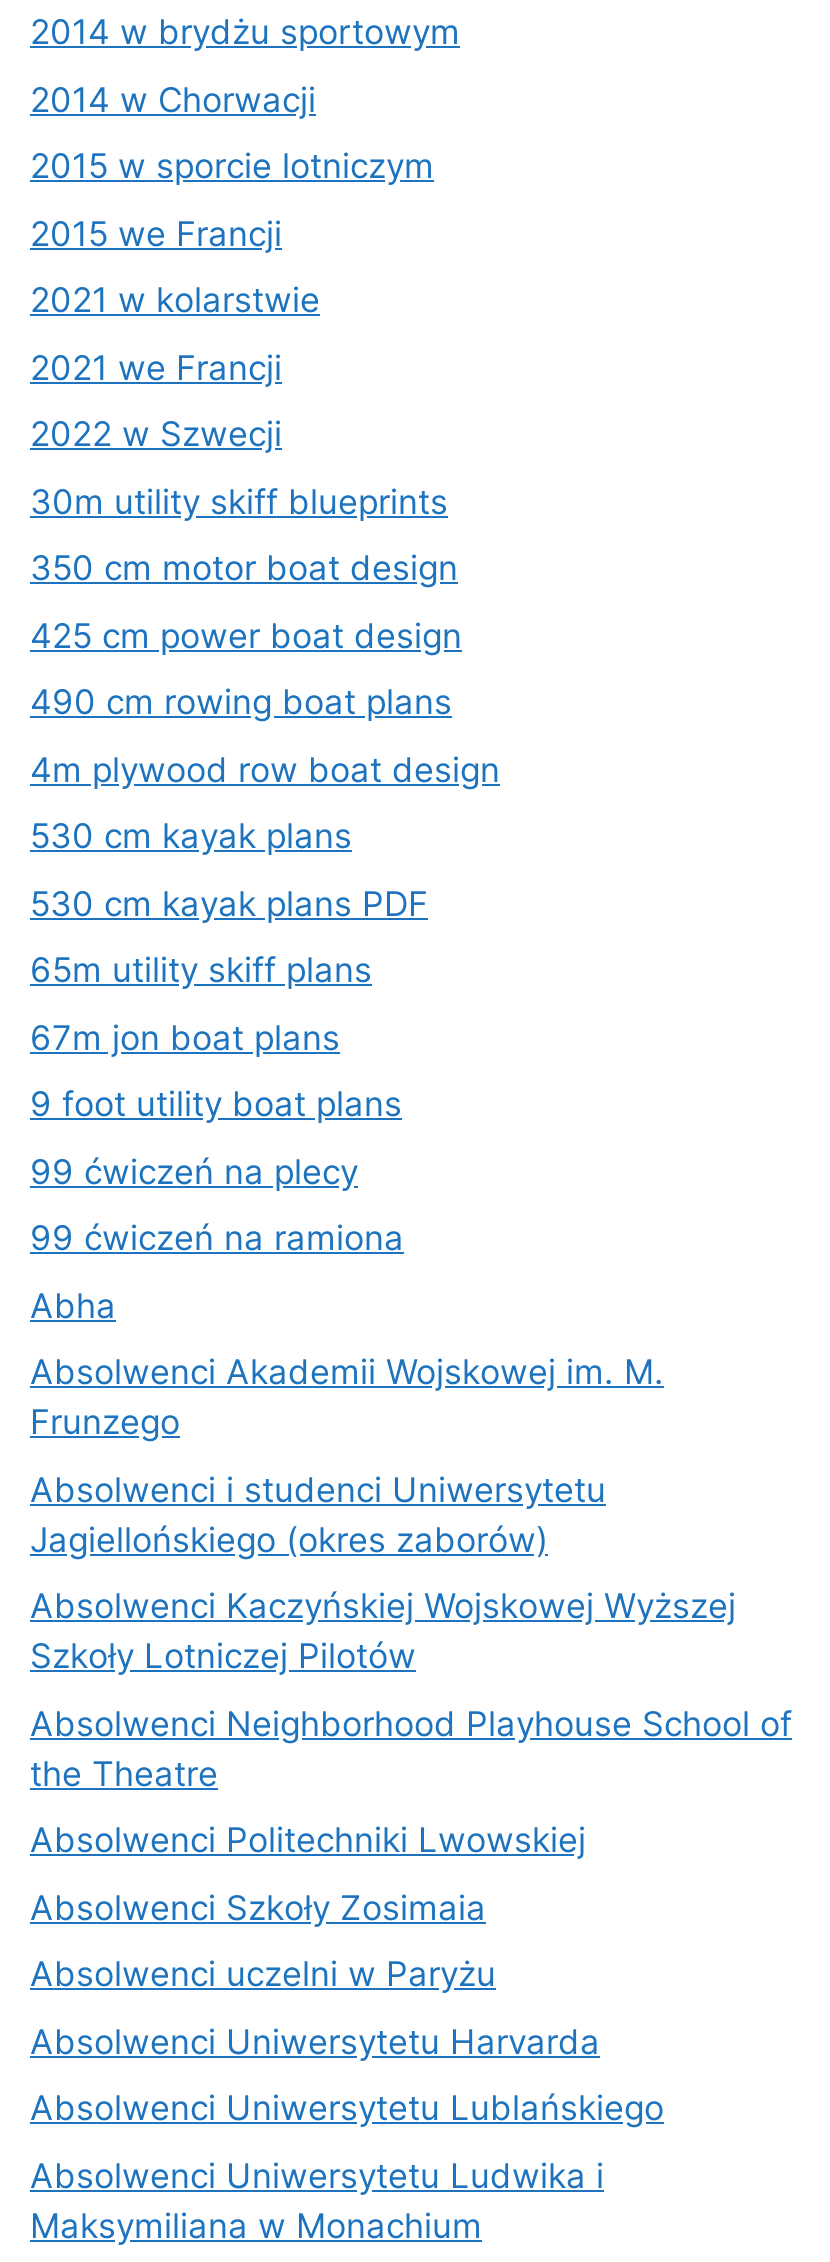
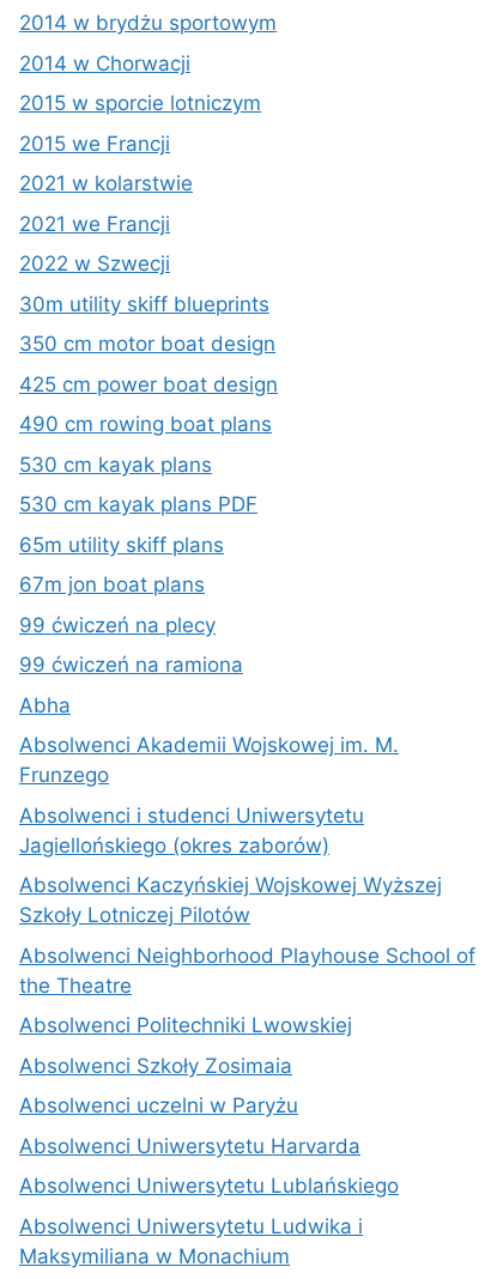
[30,749,500,789] 4m plywood row boat design -> none
[30,1084,402,1124] 9 foot utility boat plans -> none

